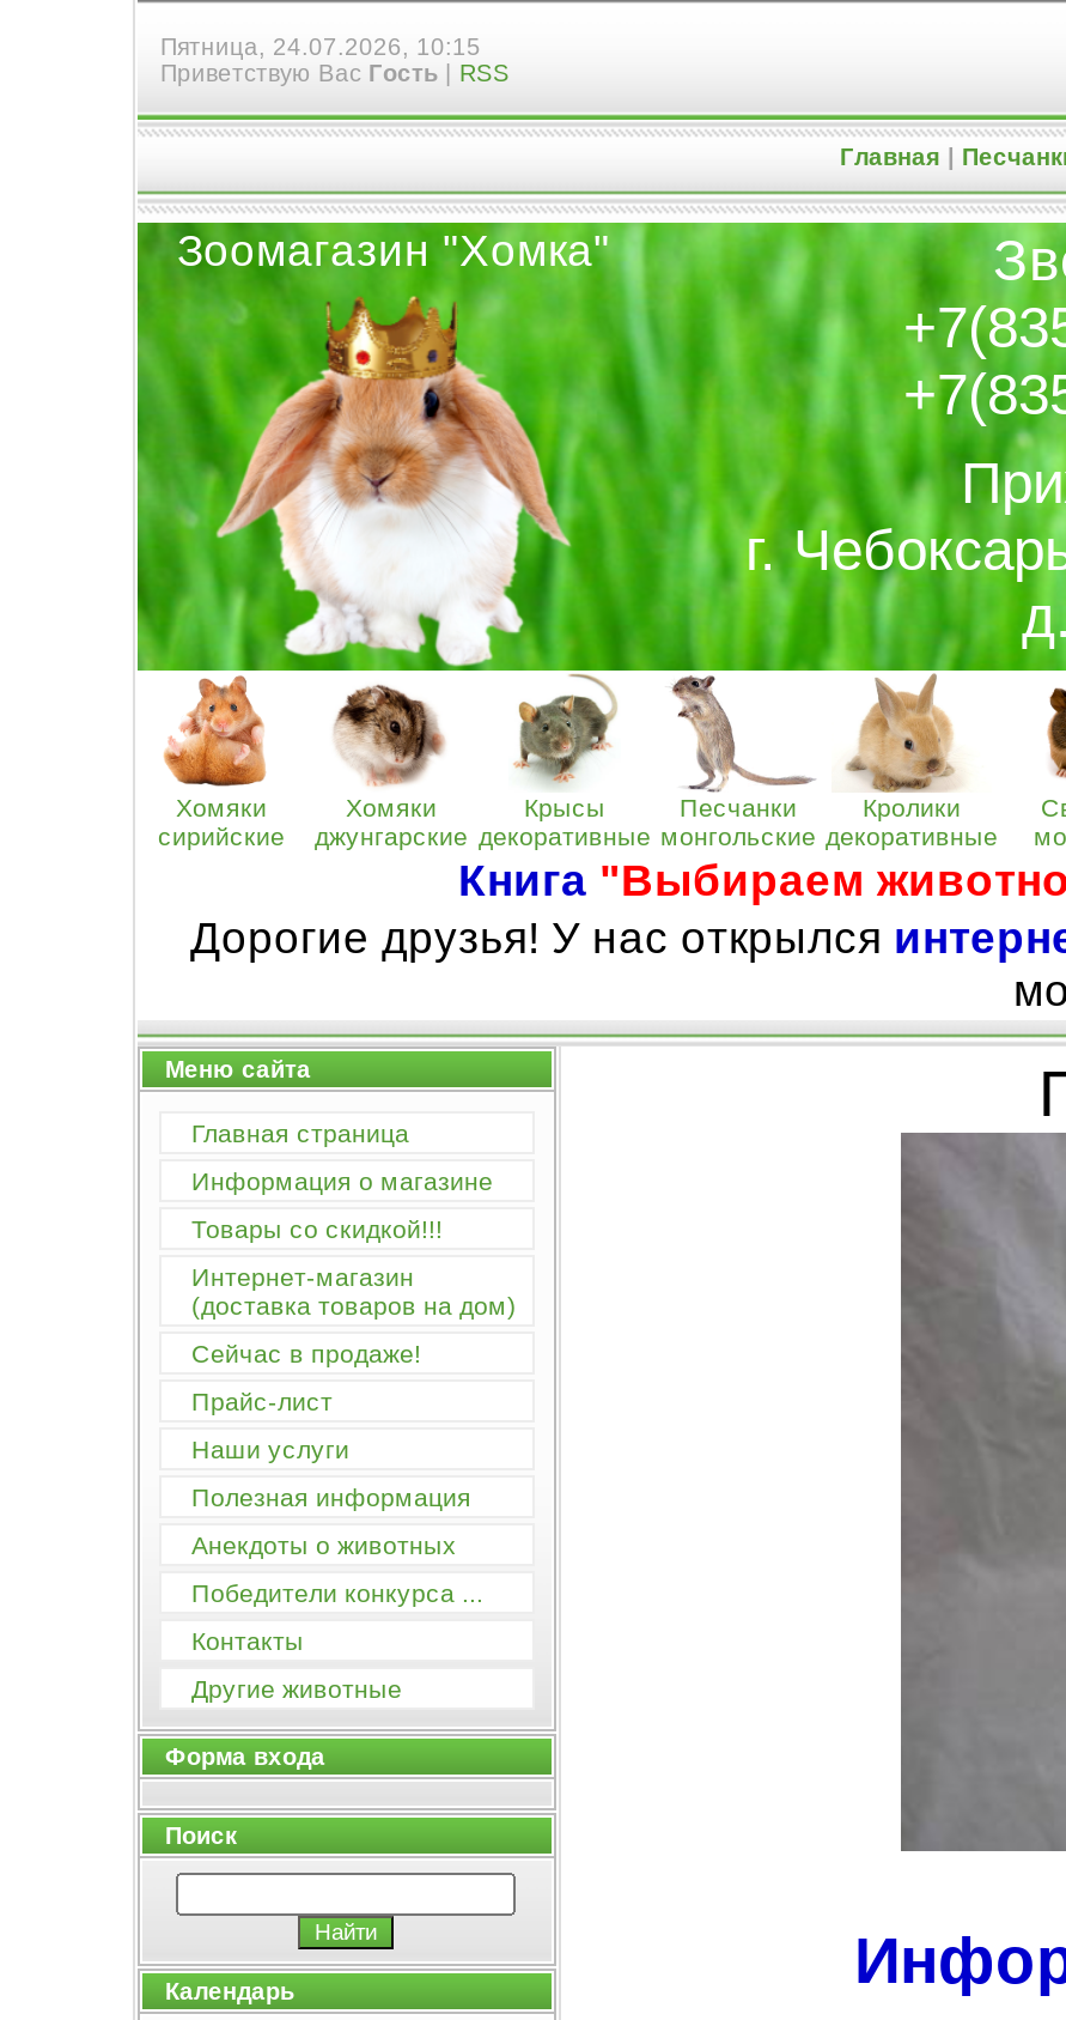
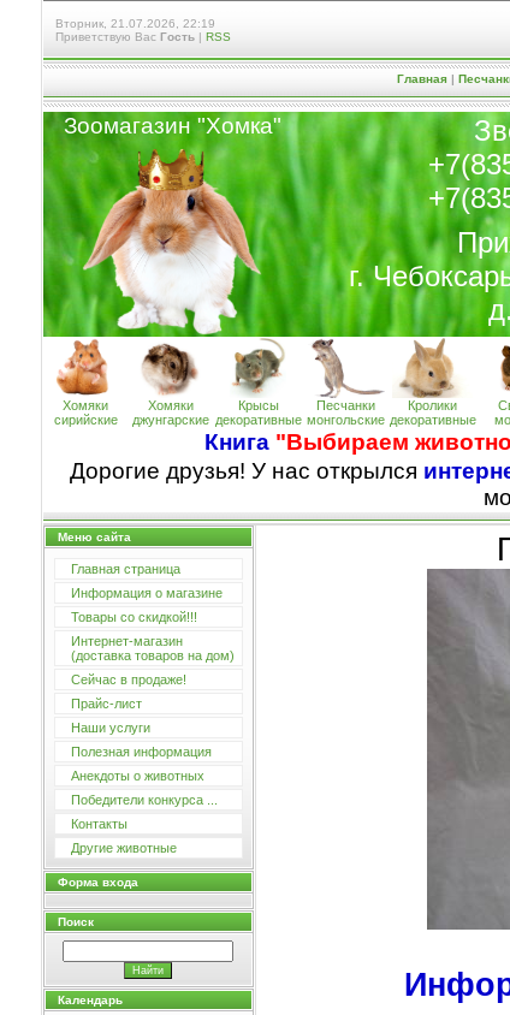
[160,34,481,60] Пятница, 24.07.2026, 10:15 -> [55,17,215,30] Вторник, 21.07.2026, 22:19

